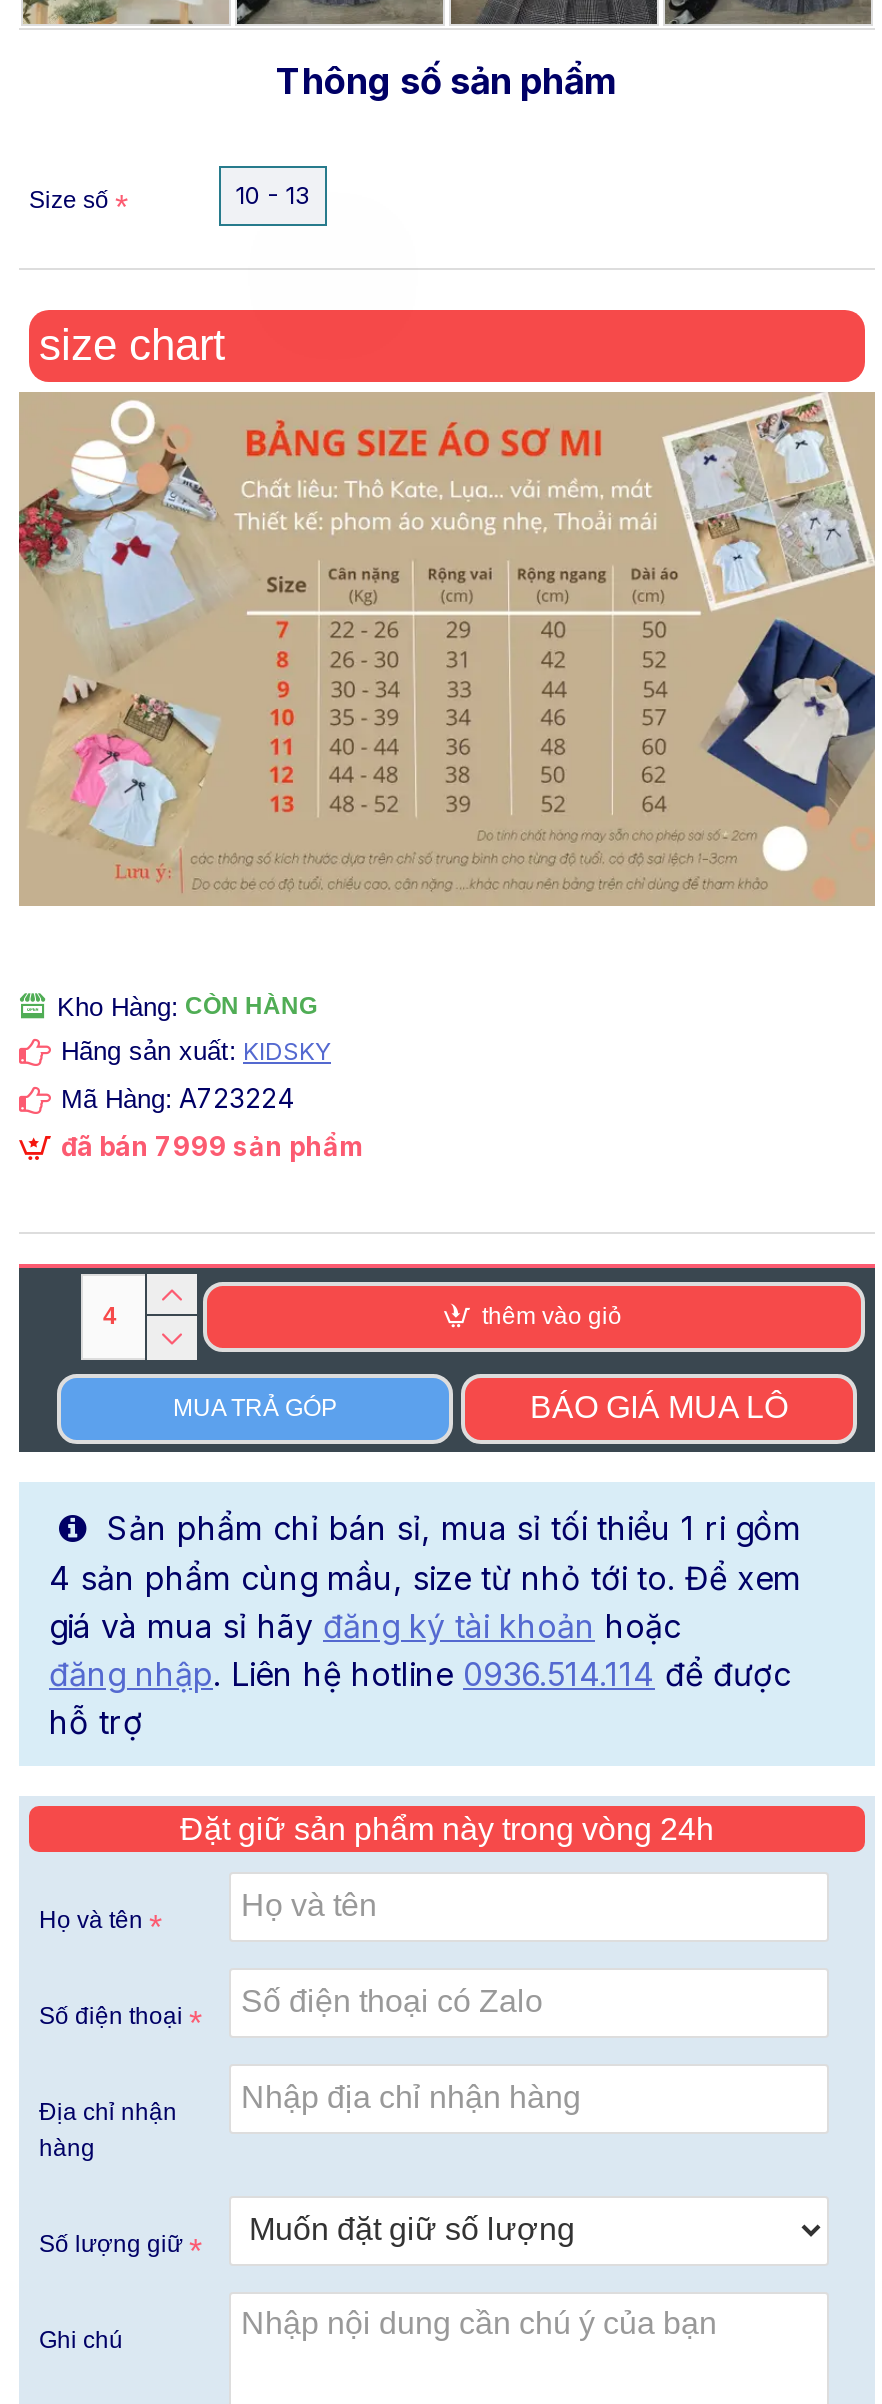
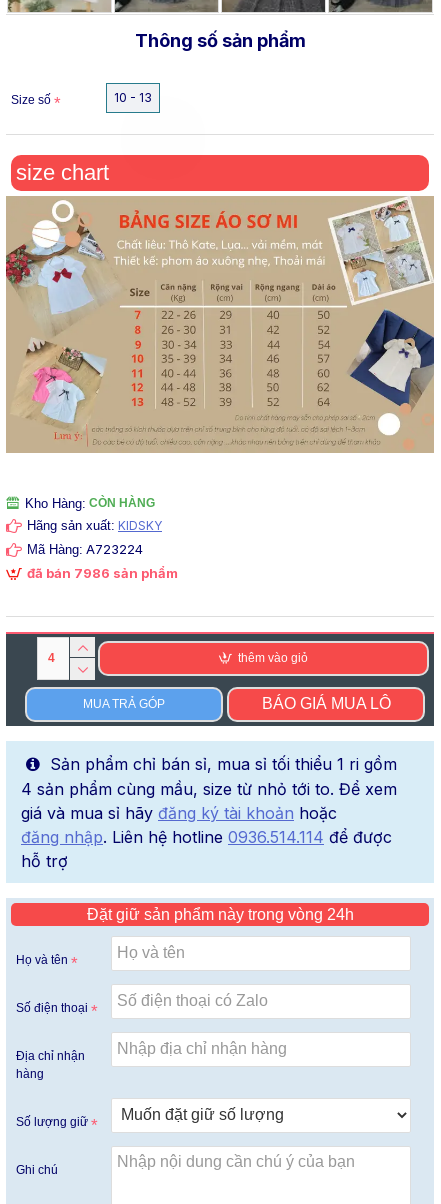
[61,1131,363,1163] đã bán 7999 sản phẩm -> [27,565,178,581] đã bán 7986 sản phẩm

